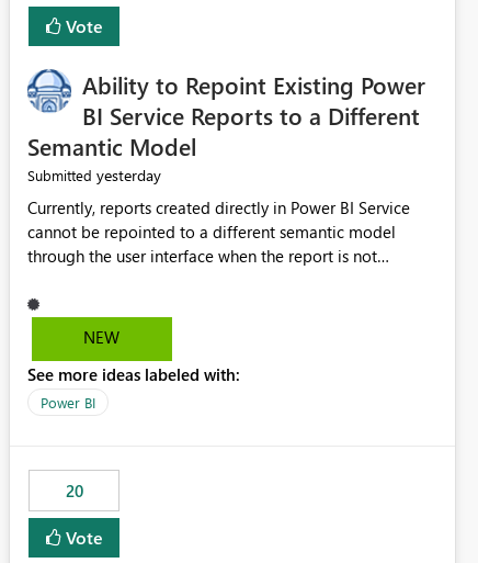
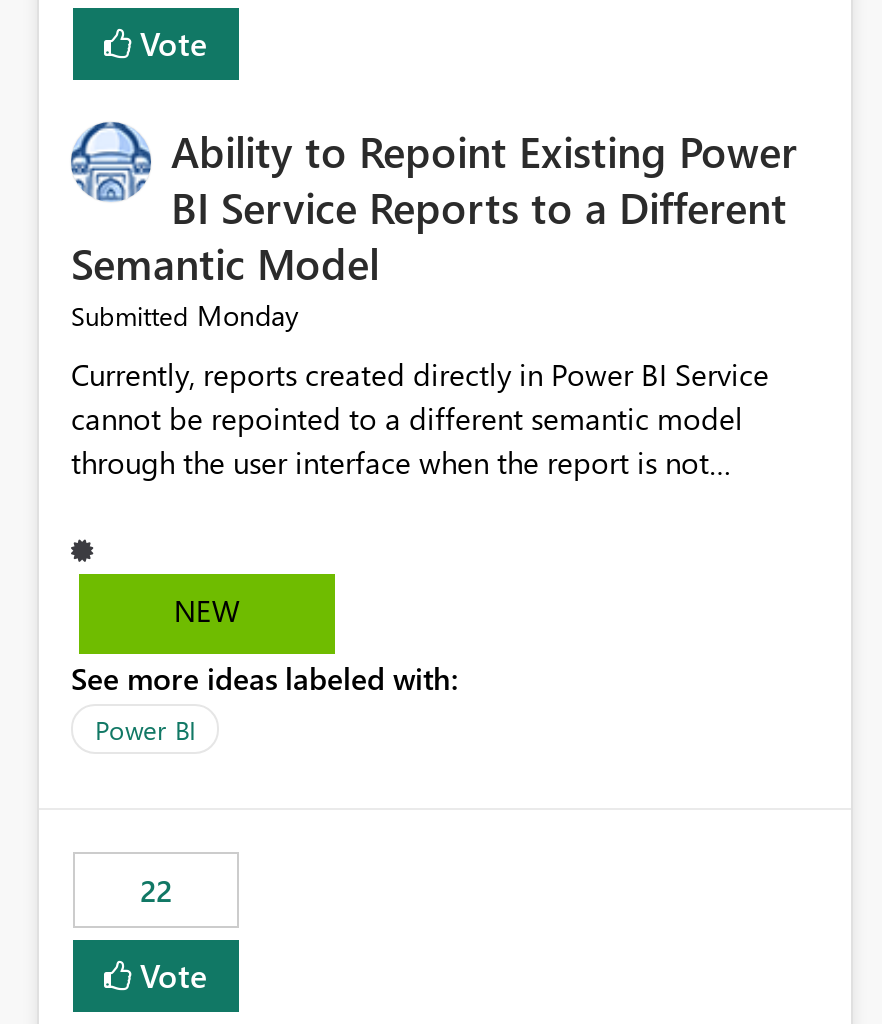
[27,165,161,186] Submitted yesterday -> [71,297,299,335] Submitted Monday
[65,480,83,502] 20 -> [140,871,172,911] 22

